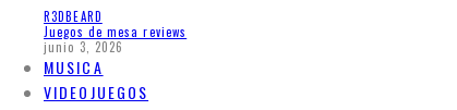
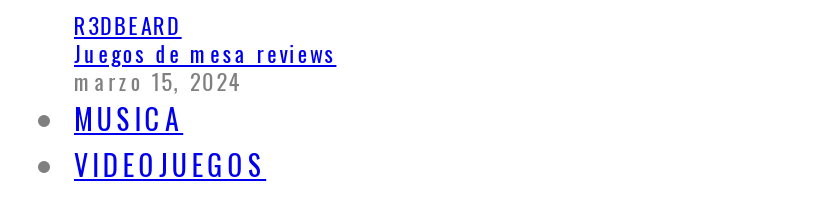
[44,39,124,56] junio 3, 2026 -> [74,66,241,98] marzo 15, 2024

